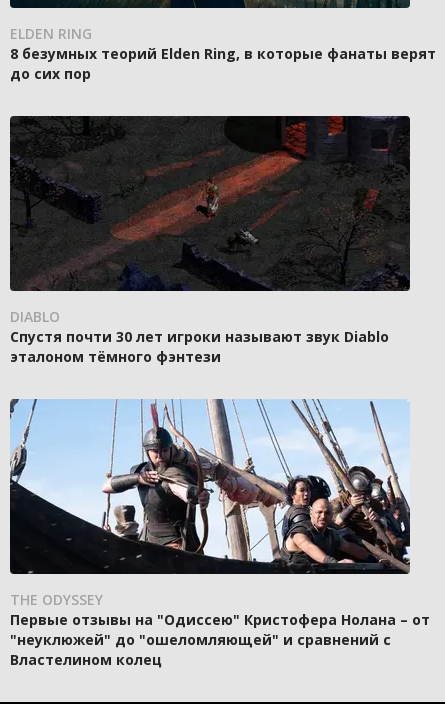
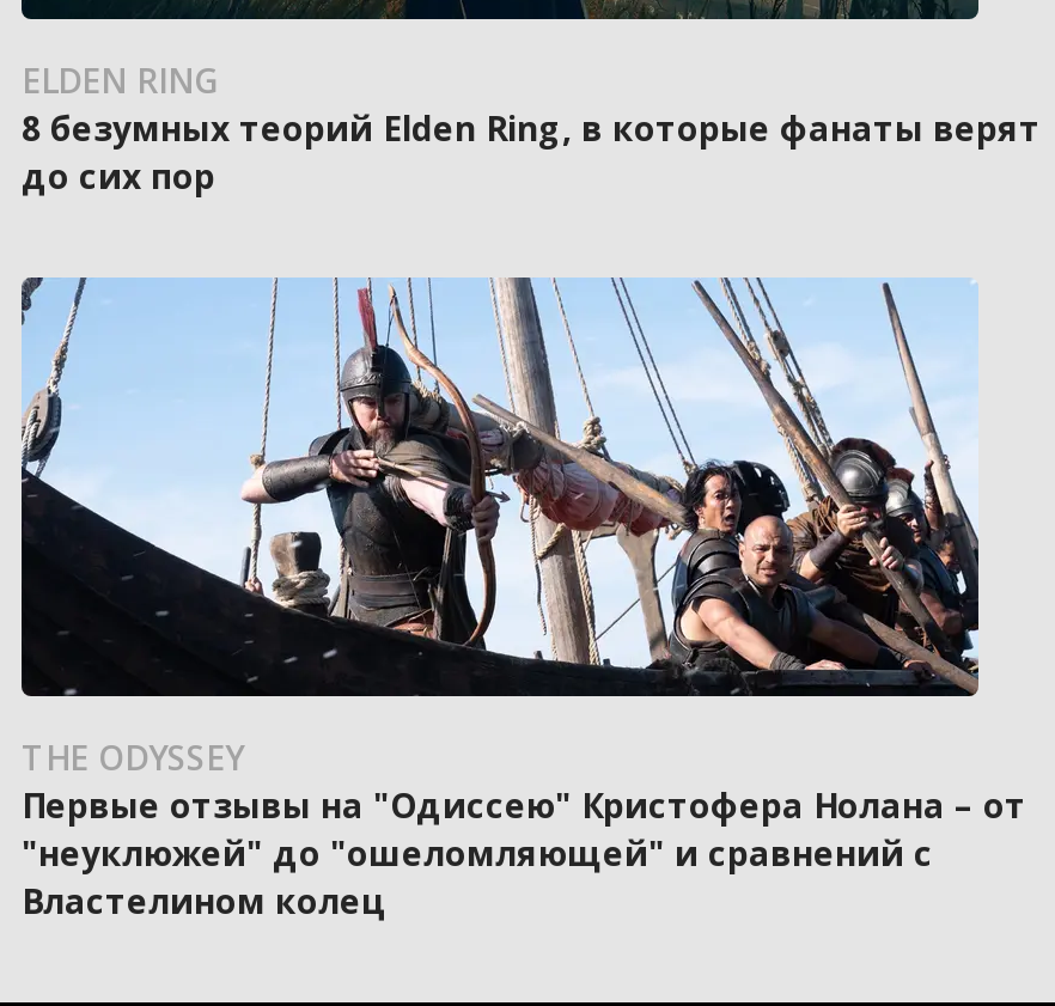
[10,115,410,366] [image] | DIABLO | Спустя почти 30 лет игроки называют звук Diablo | эталоном тёмного фэнтези -> none

